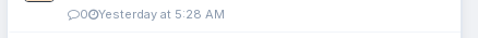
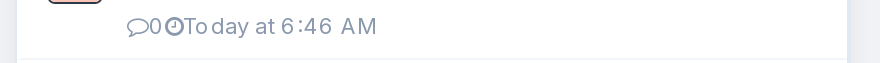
[98,7,225,22] Yesterday at 5:28 AM -> [183,12,377,40] Today at 6:46 AM

